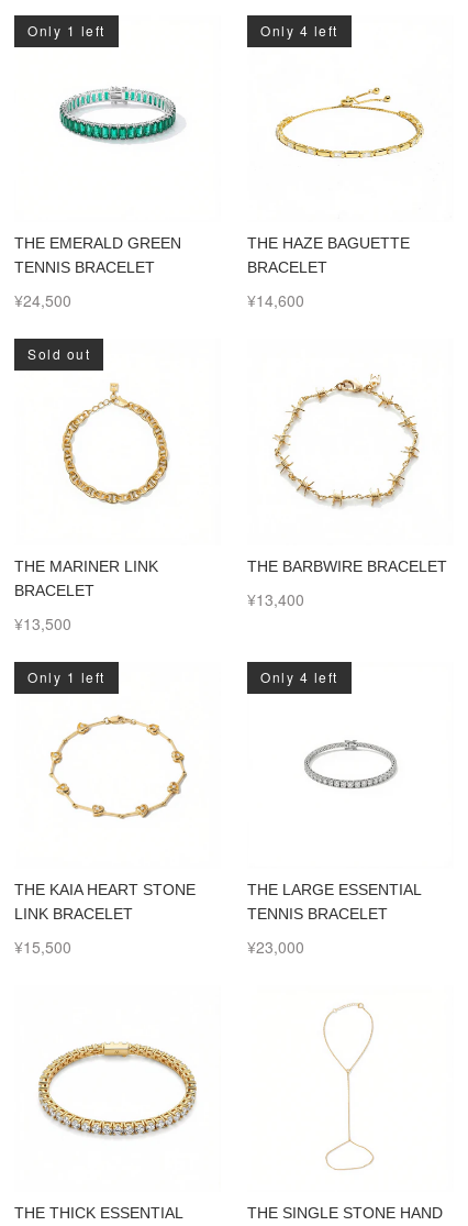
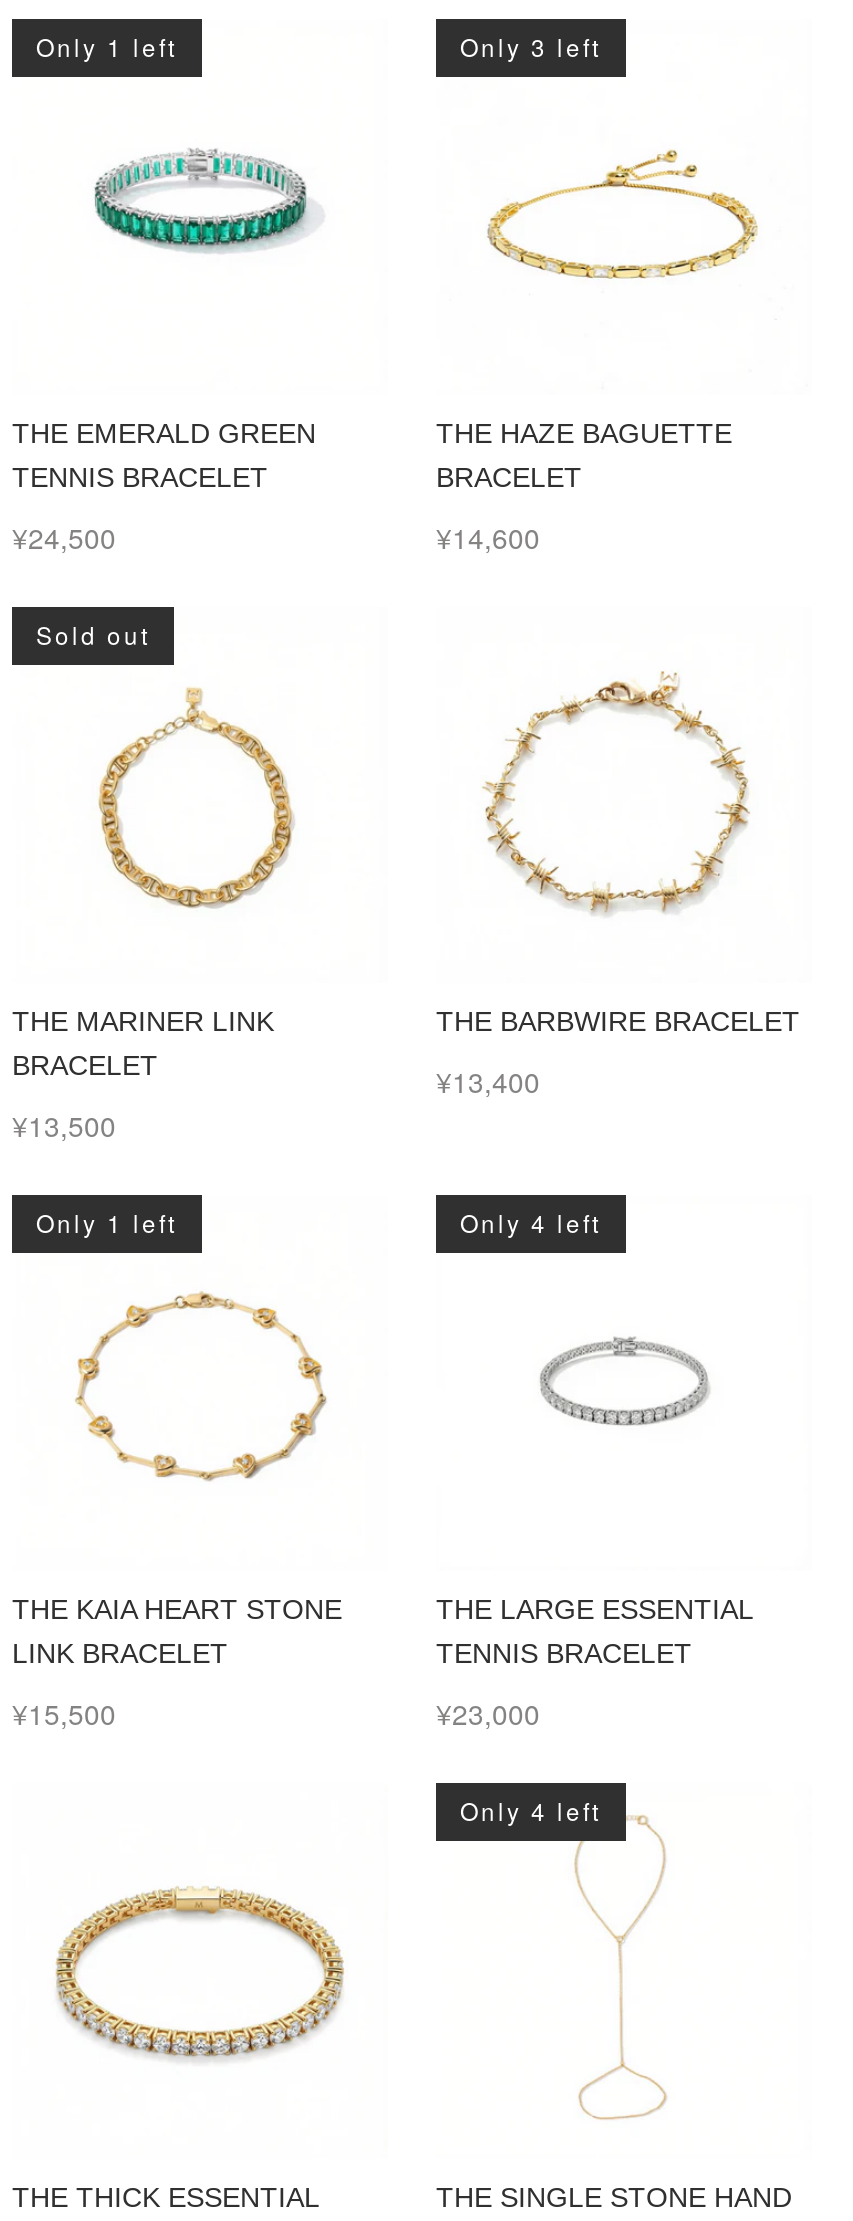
[260,21,338,40] Only 4 left -> [460,29,601,63] Only 3 left
none -> [460,1793,601,1827] Only 4 left

